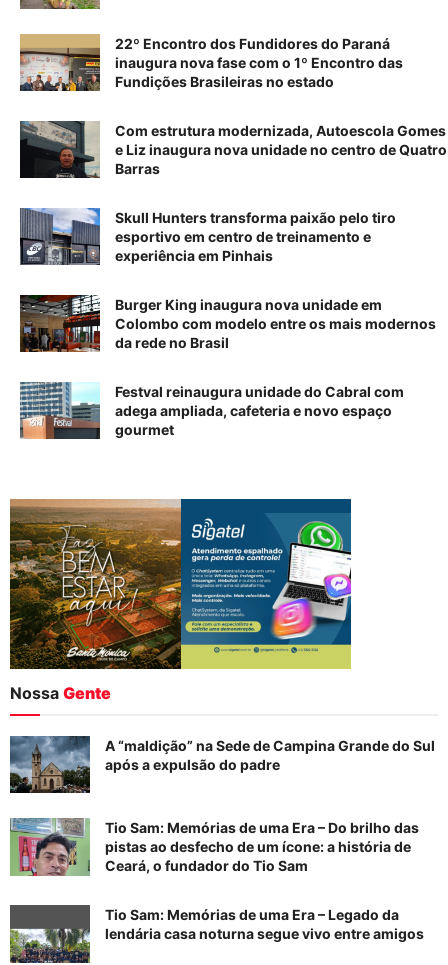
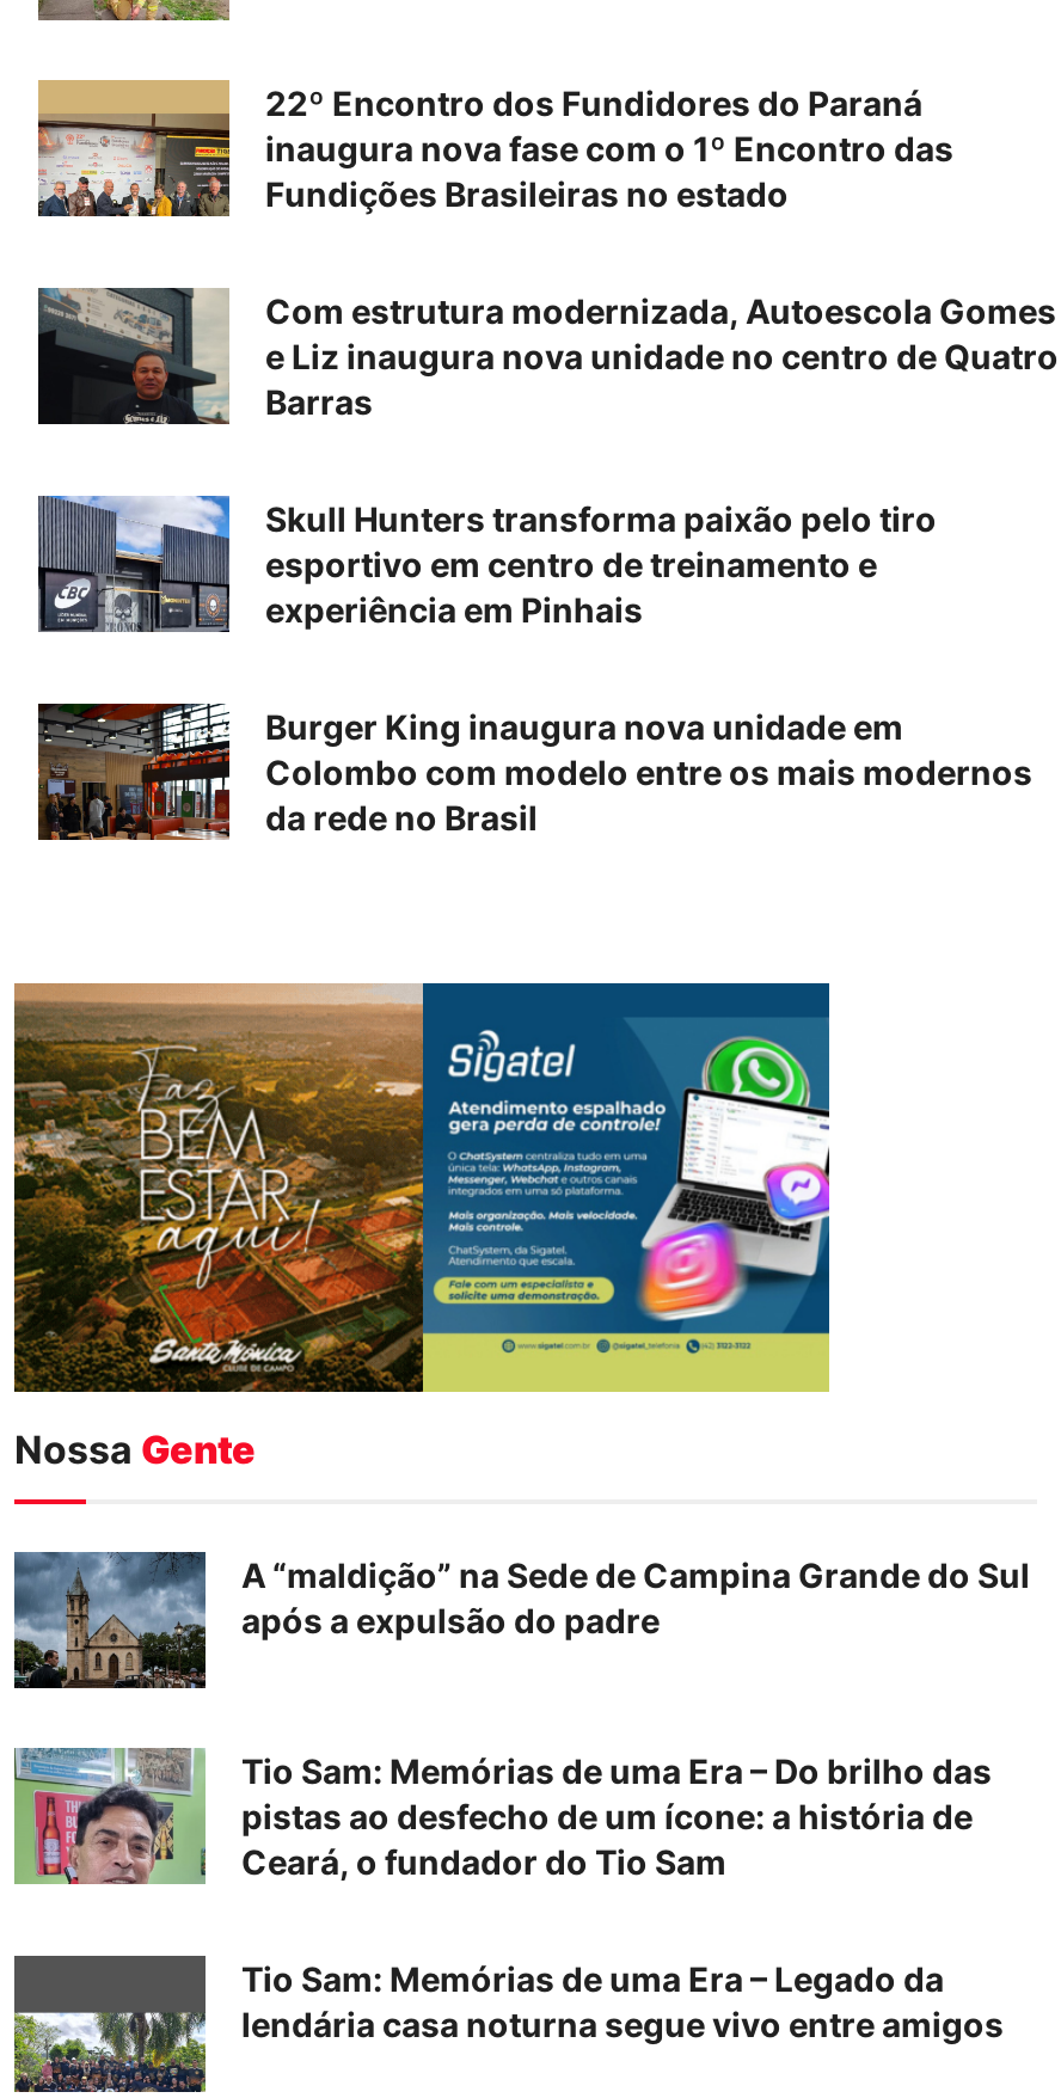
[19,382,404,440] [image] | Festval reinaugura unidade do Cabral com | adega ampliada, cafeteria e novo espaço | gourmet -> none

